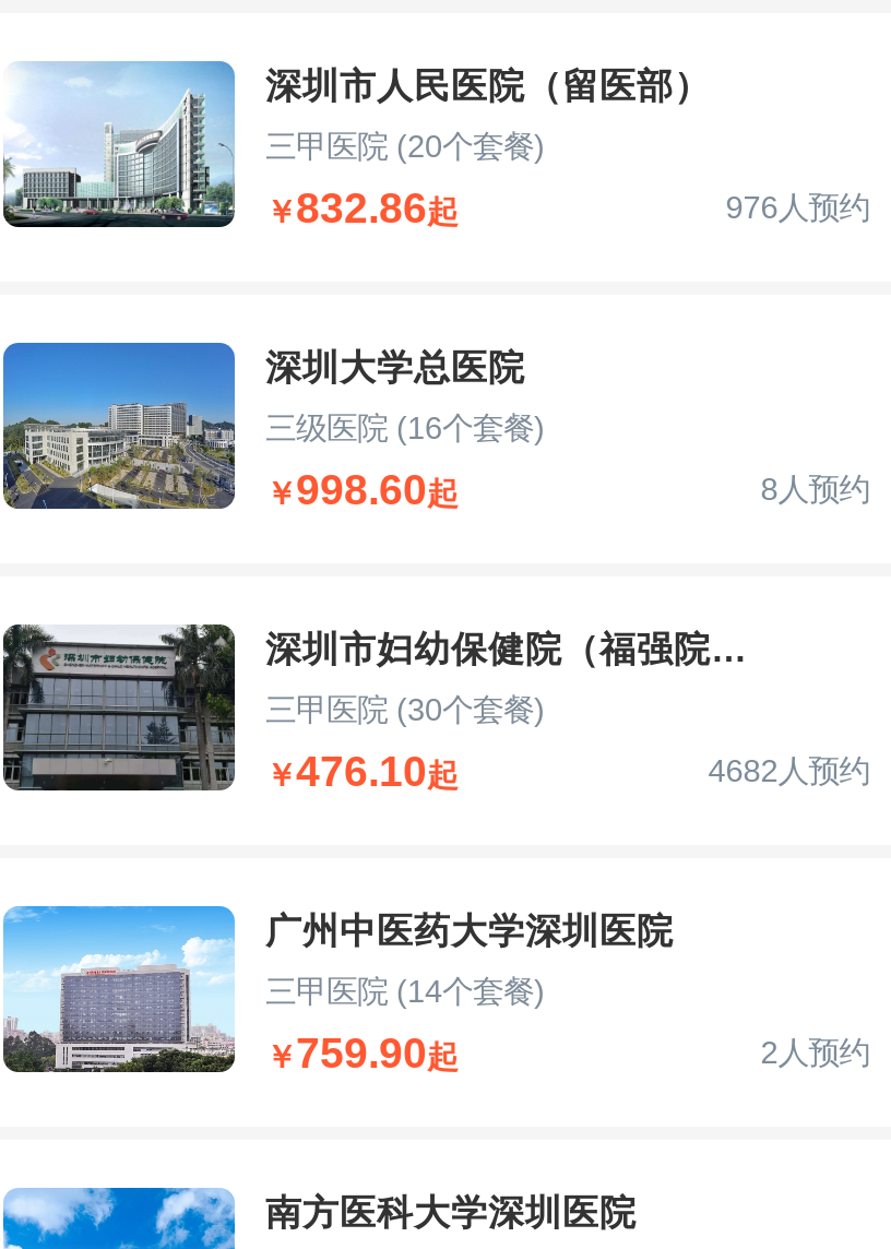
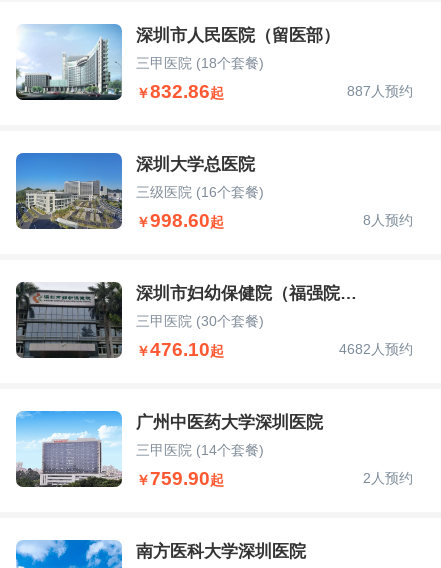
[265,129,545,164] 三甲医院 (20个套餐) -> [136,55,264,71] 三甲医院 (18个套餐)
[725,189,870,224] 976人预约 -> [347,83,413,99] 887人预约

